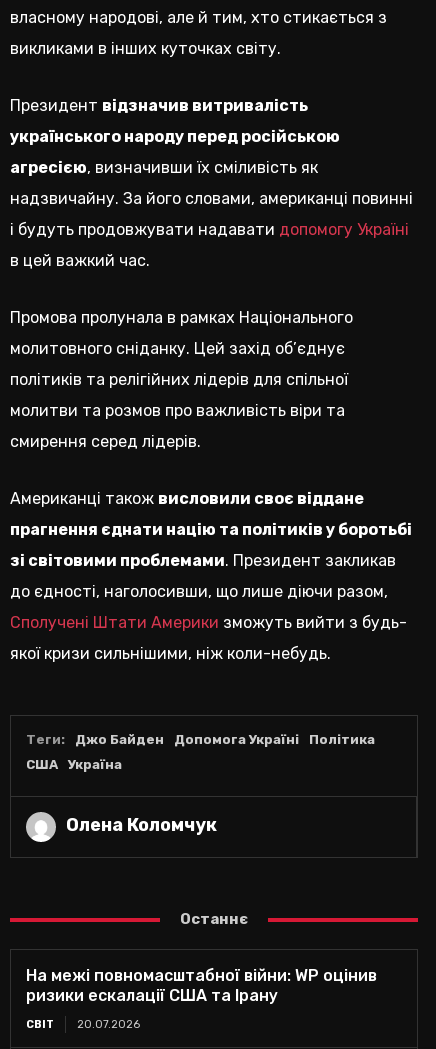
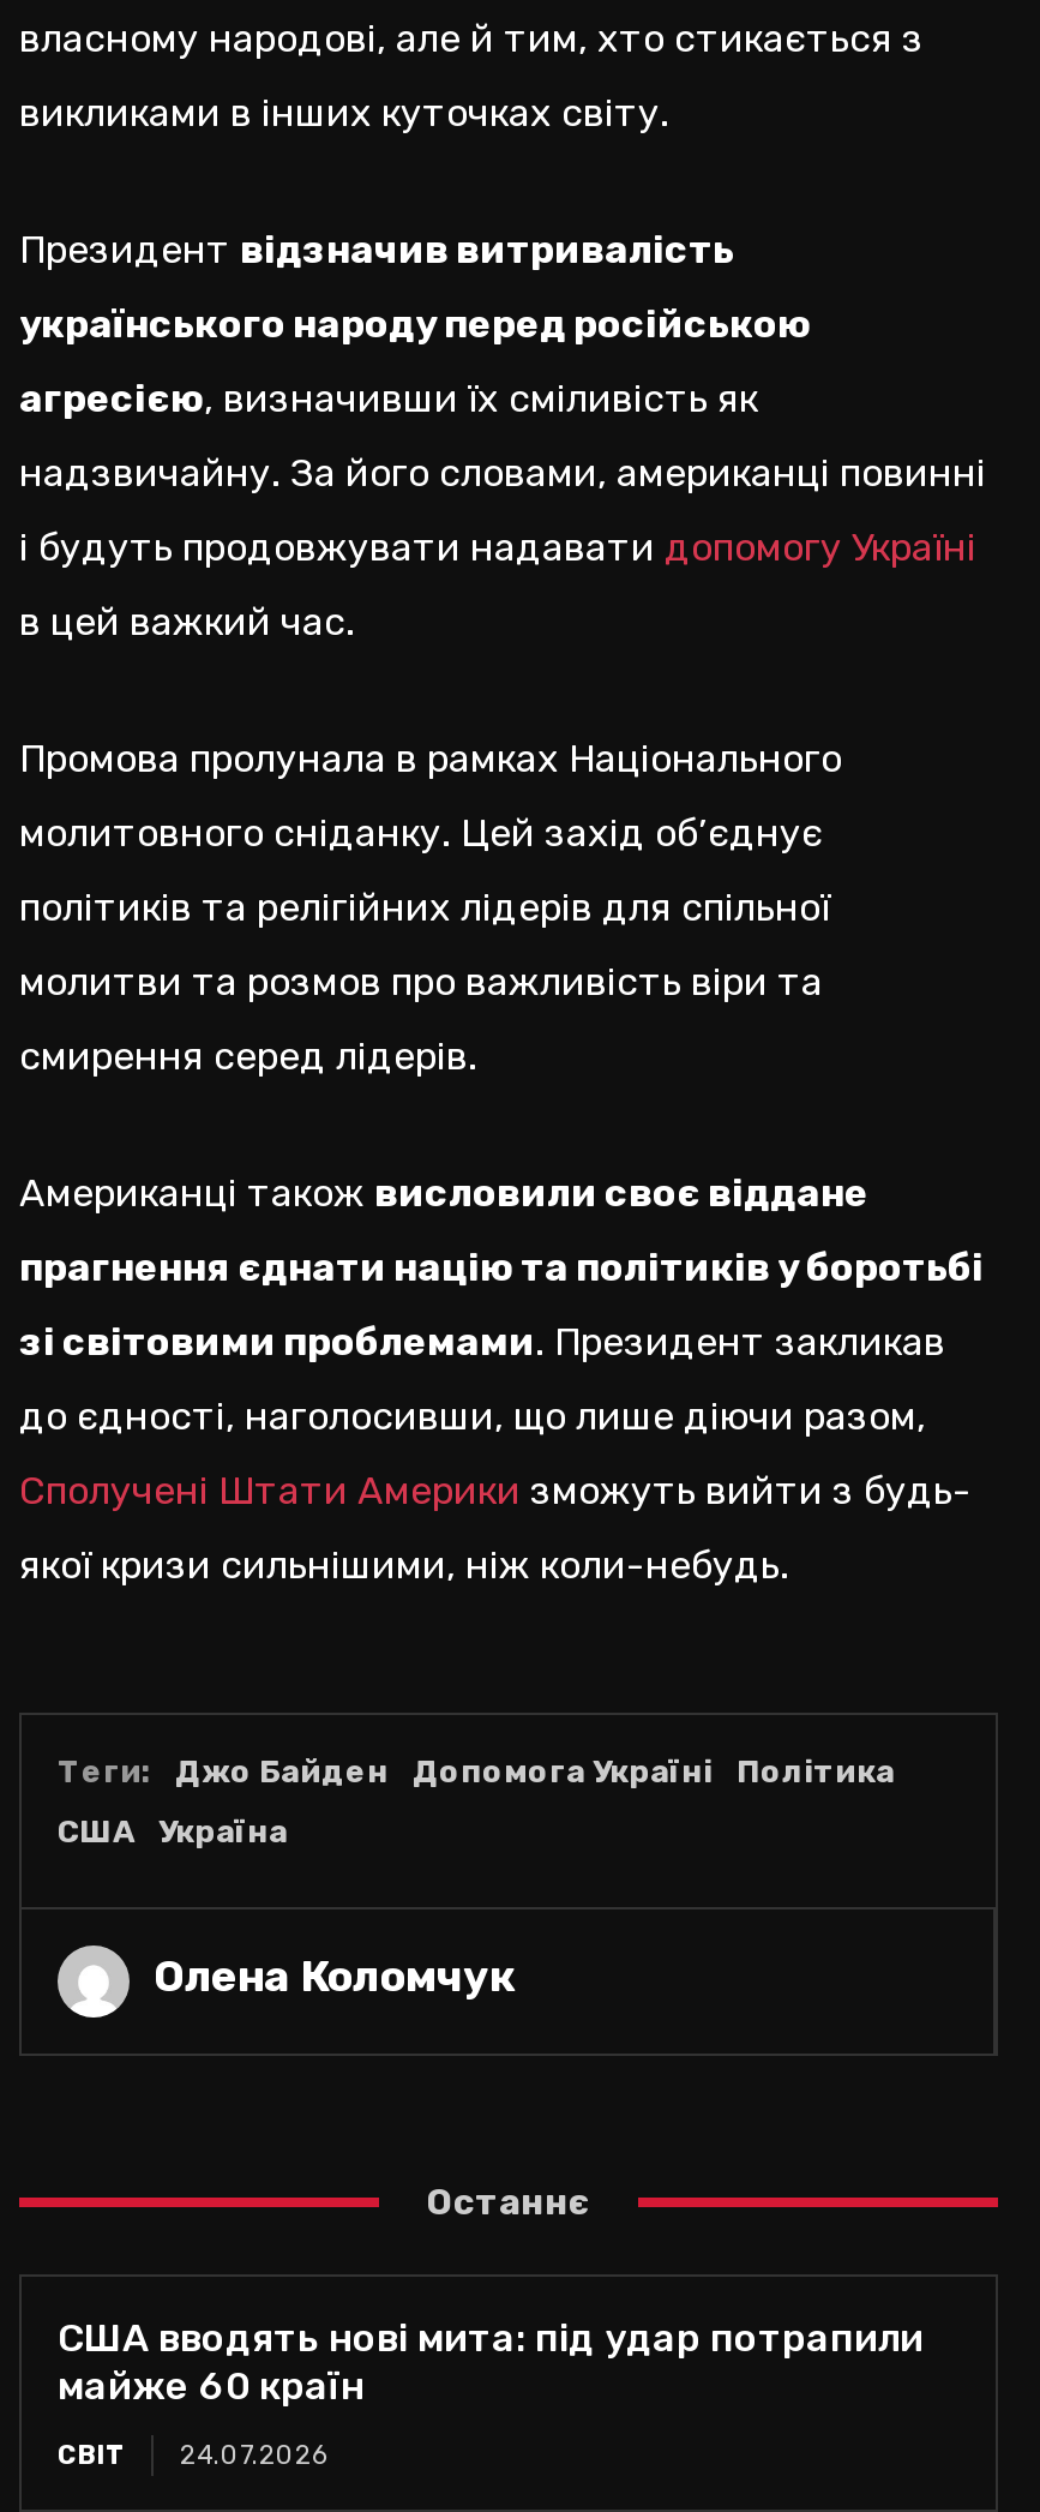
[26,966,377,1005] На межі повномасштабної війни: WP оцінив | ризики ескалації США та Ірану -> [58,2314,924,2408] США вводять нові мита: під удар потрапили | майже 60 країн
[26,1018,140,1031] СВІТ 20.07.2026 -> [58,2439,329,2470] СВІТ 24.07.2026

